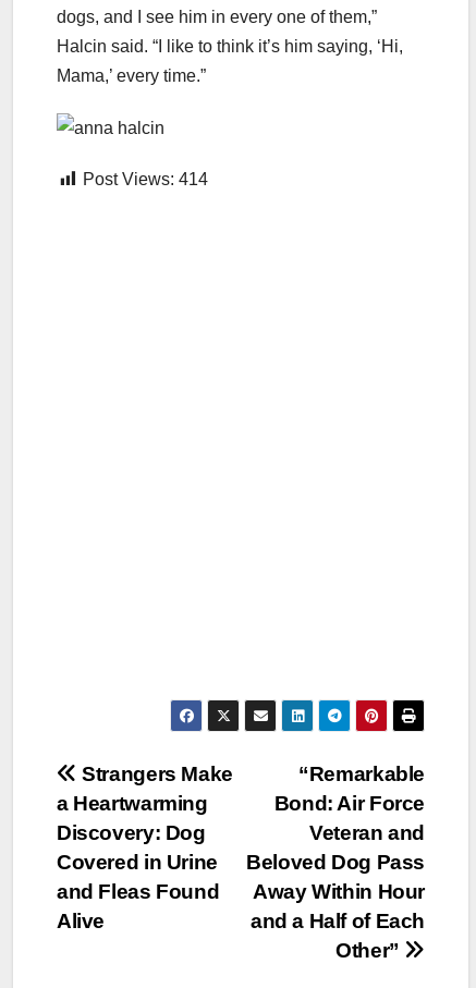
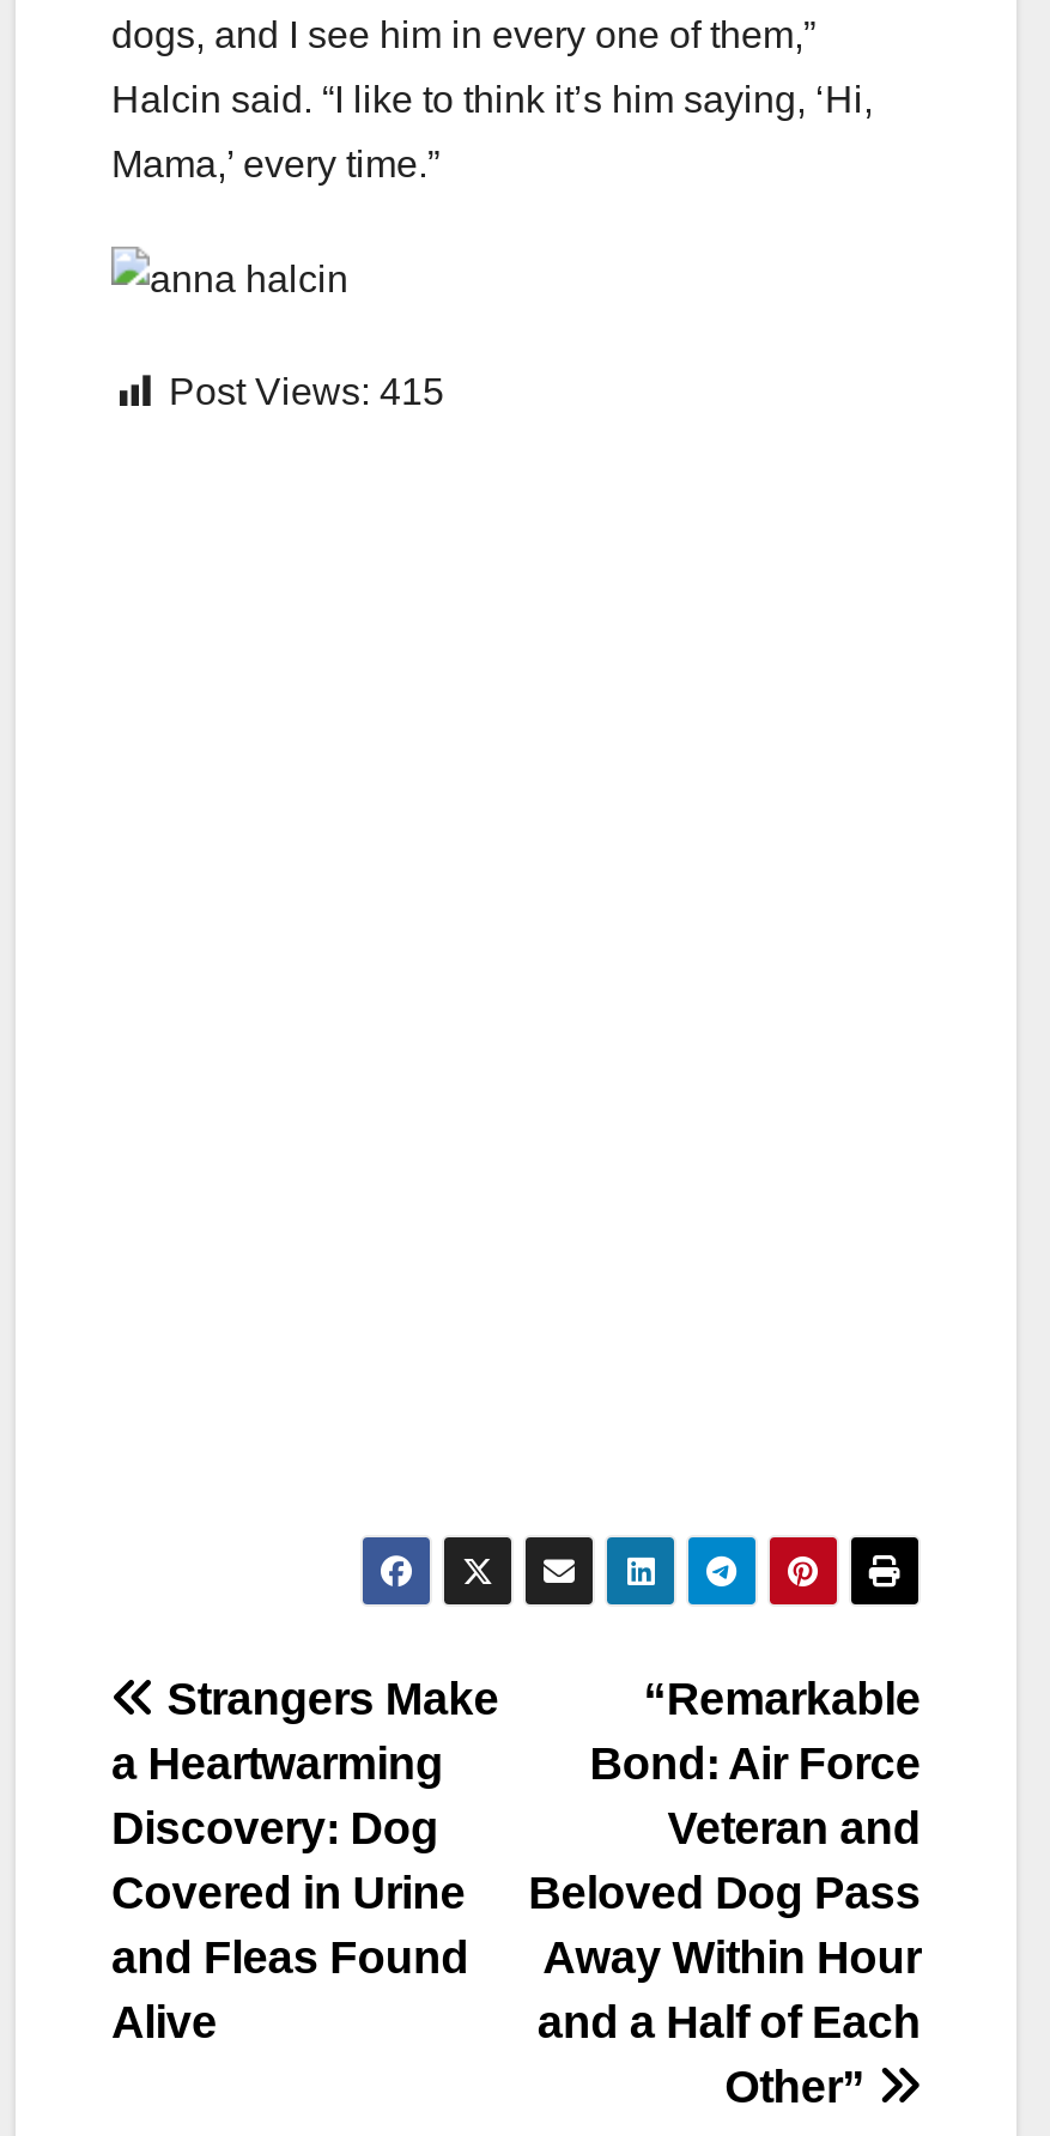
[83,170,208,189] Post Views: 414 -> [169,372,444,413] Post Views: 415

